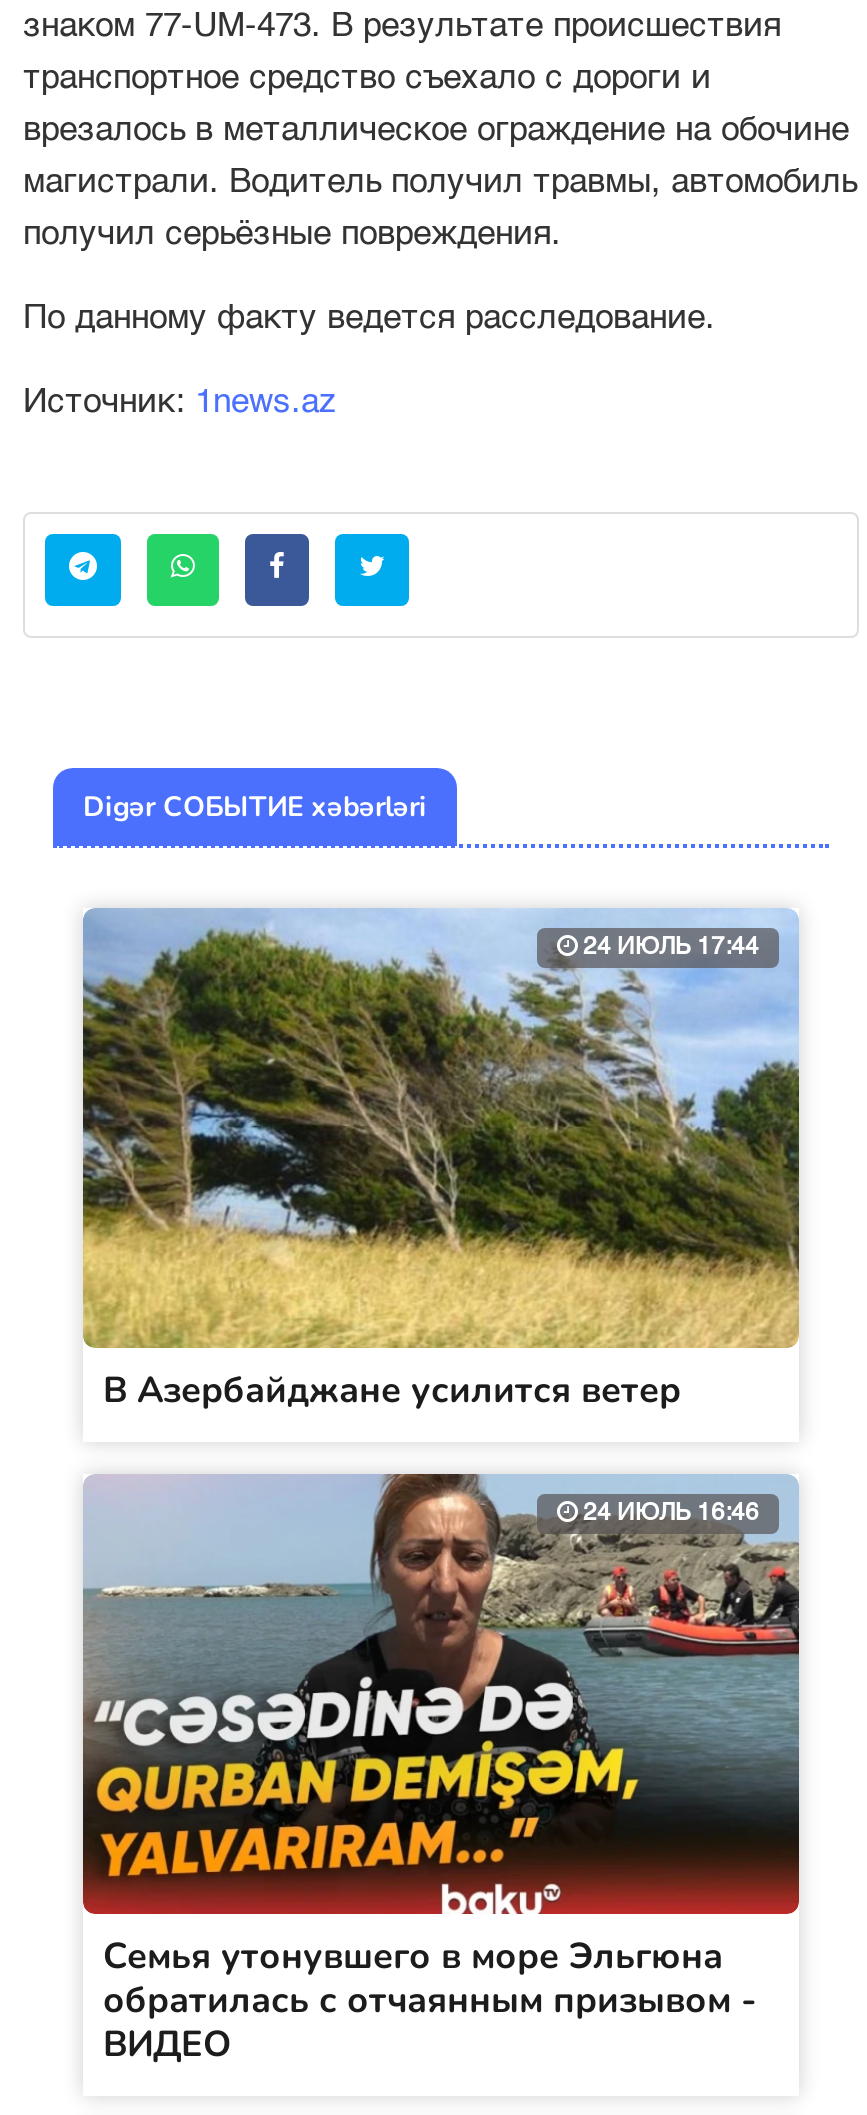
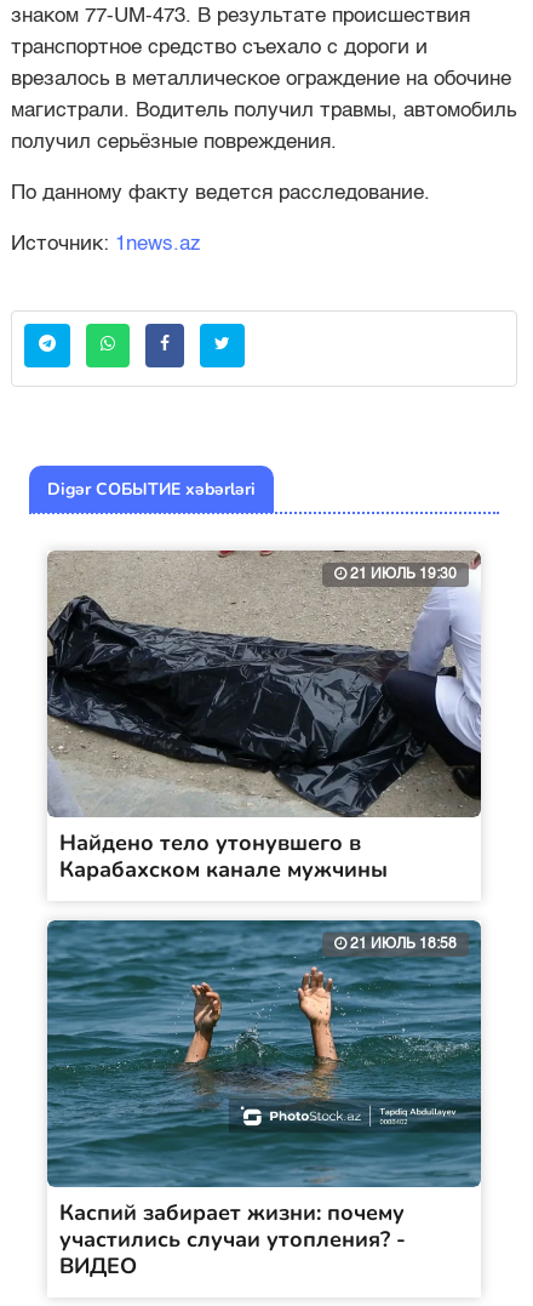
[83,908,801,1350] [image] | 24 ИЮЛЬ 17:44 -> [47,549,482,819] [image] | 21 ИЮЛЬ 19:30
[103,1366,681,1414] В Азербайджане усилится ветер -> [59,828,388,884] Найдено тело утонувшего в | Карабахском канале мужчины
[81,1474,801,1916] [image] | 24 ИЮЛЬ 16:46 -> [46,919,482,1188] [image] | 21 ИЮЛЬ 18:58
[103,1932,757,2024] Семья утонувшего в море Эльгюна | обратилась с отчаянным призывом - -> [59,1198,406,1254] Каспий забирает жизни: почему | участились случаи утопления? -

